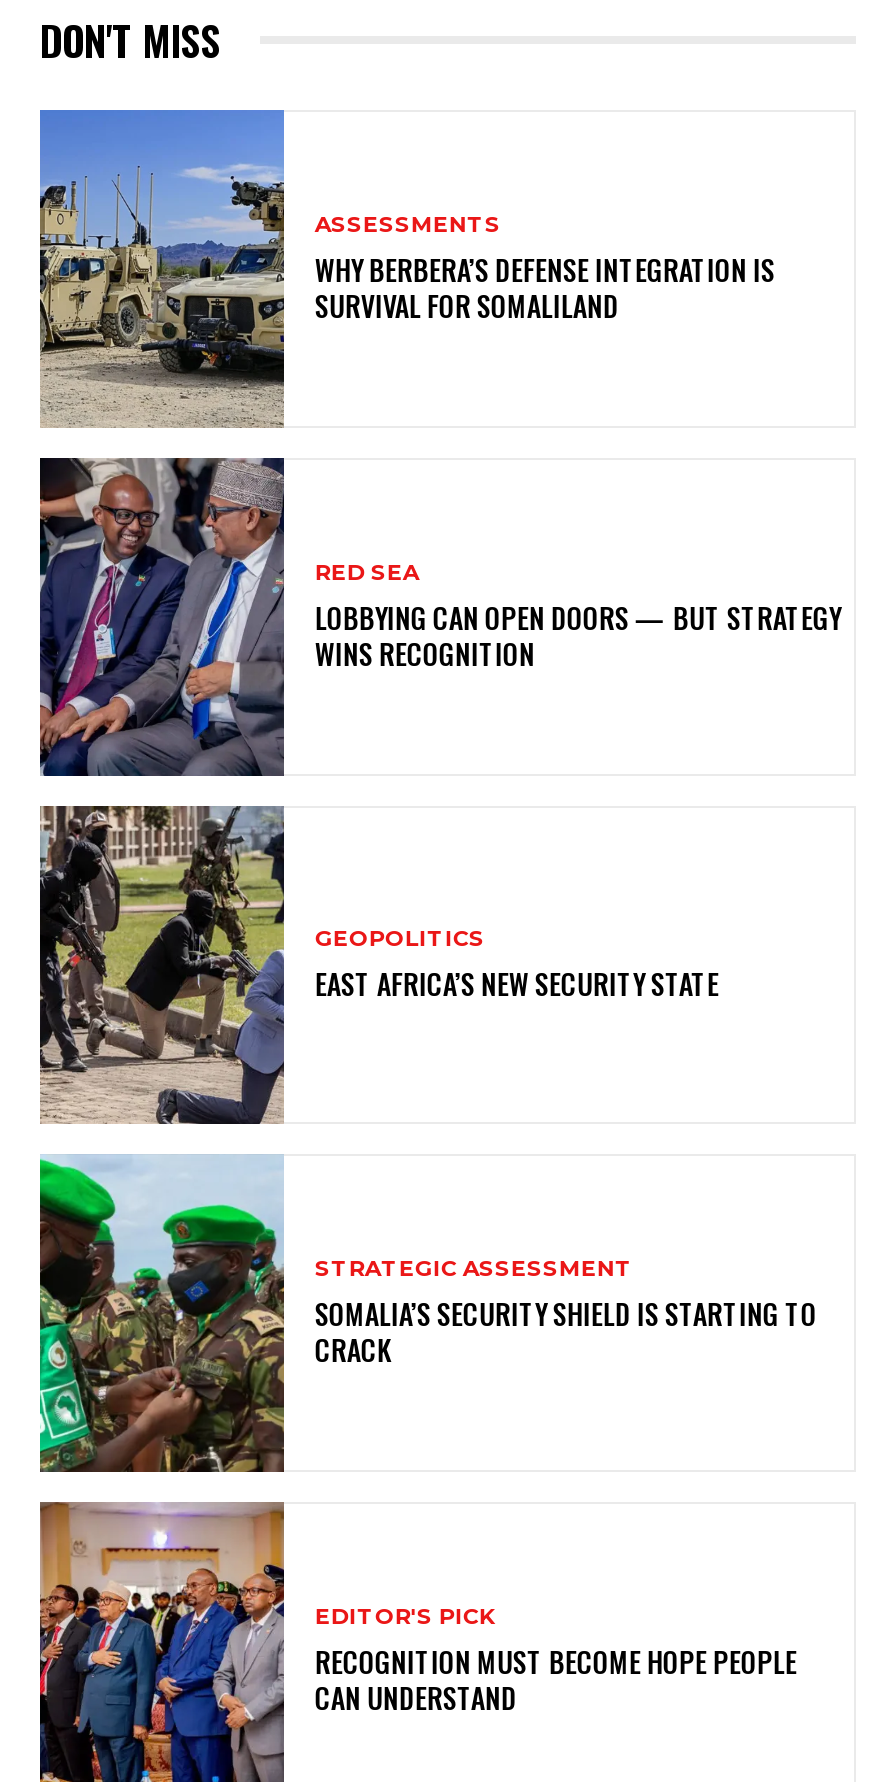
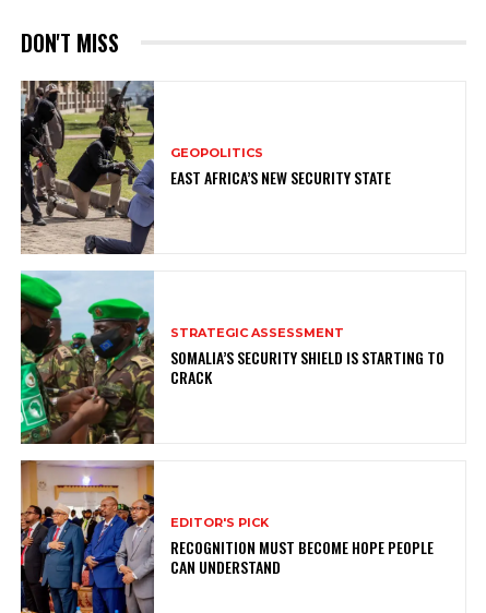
[38,108,775,426] [image] | ASSESSMENTS | WHY BERBERA’S DEFENSE INTEGRATION IS | SURVIVAL FOR SOMALILAND -> none
[38,456,841,778] [image] | RED SEA | LOBBYING CAN OPEN DOORS — BUT STRATEGY | WINS RECOGNITION -> none

